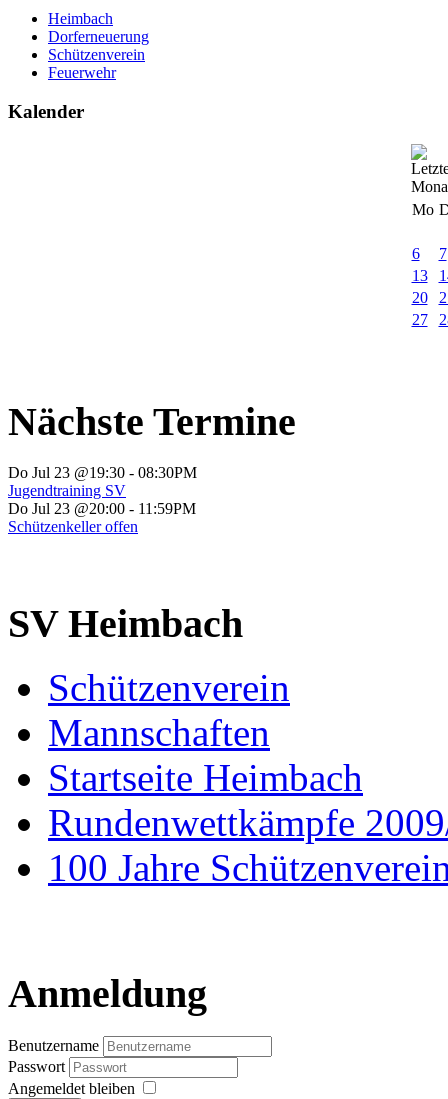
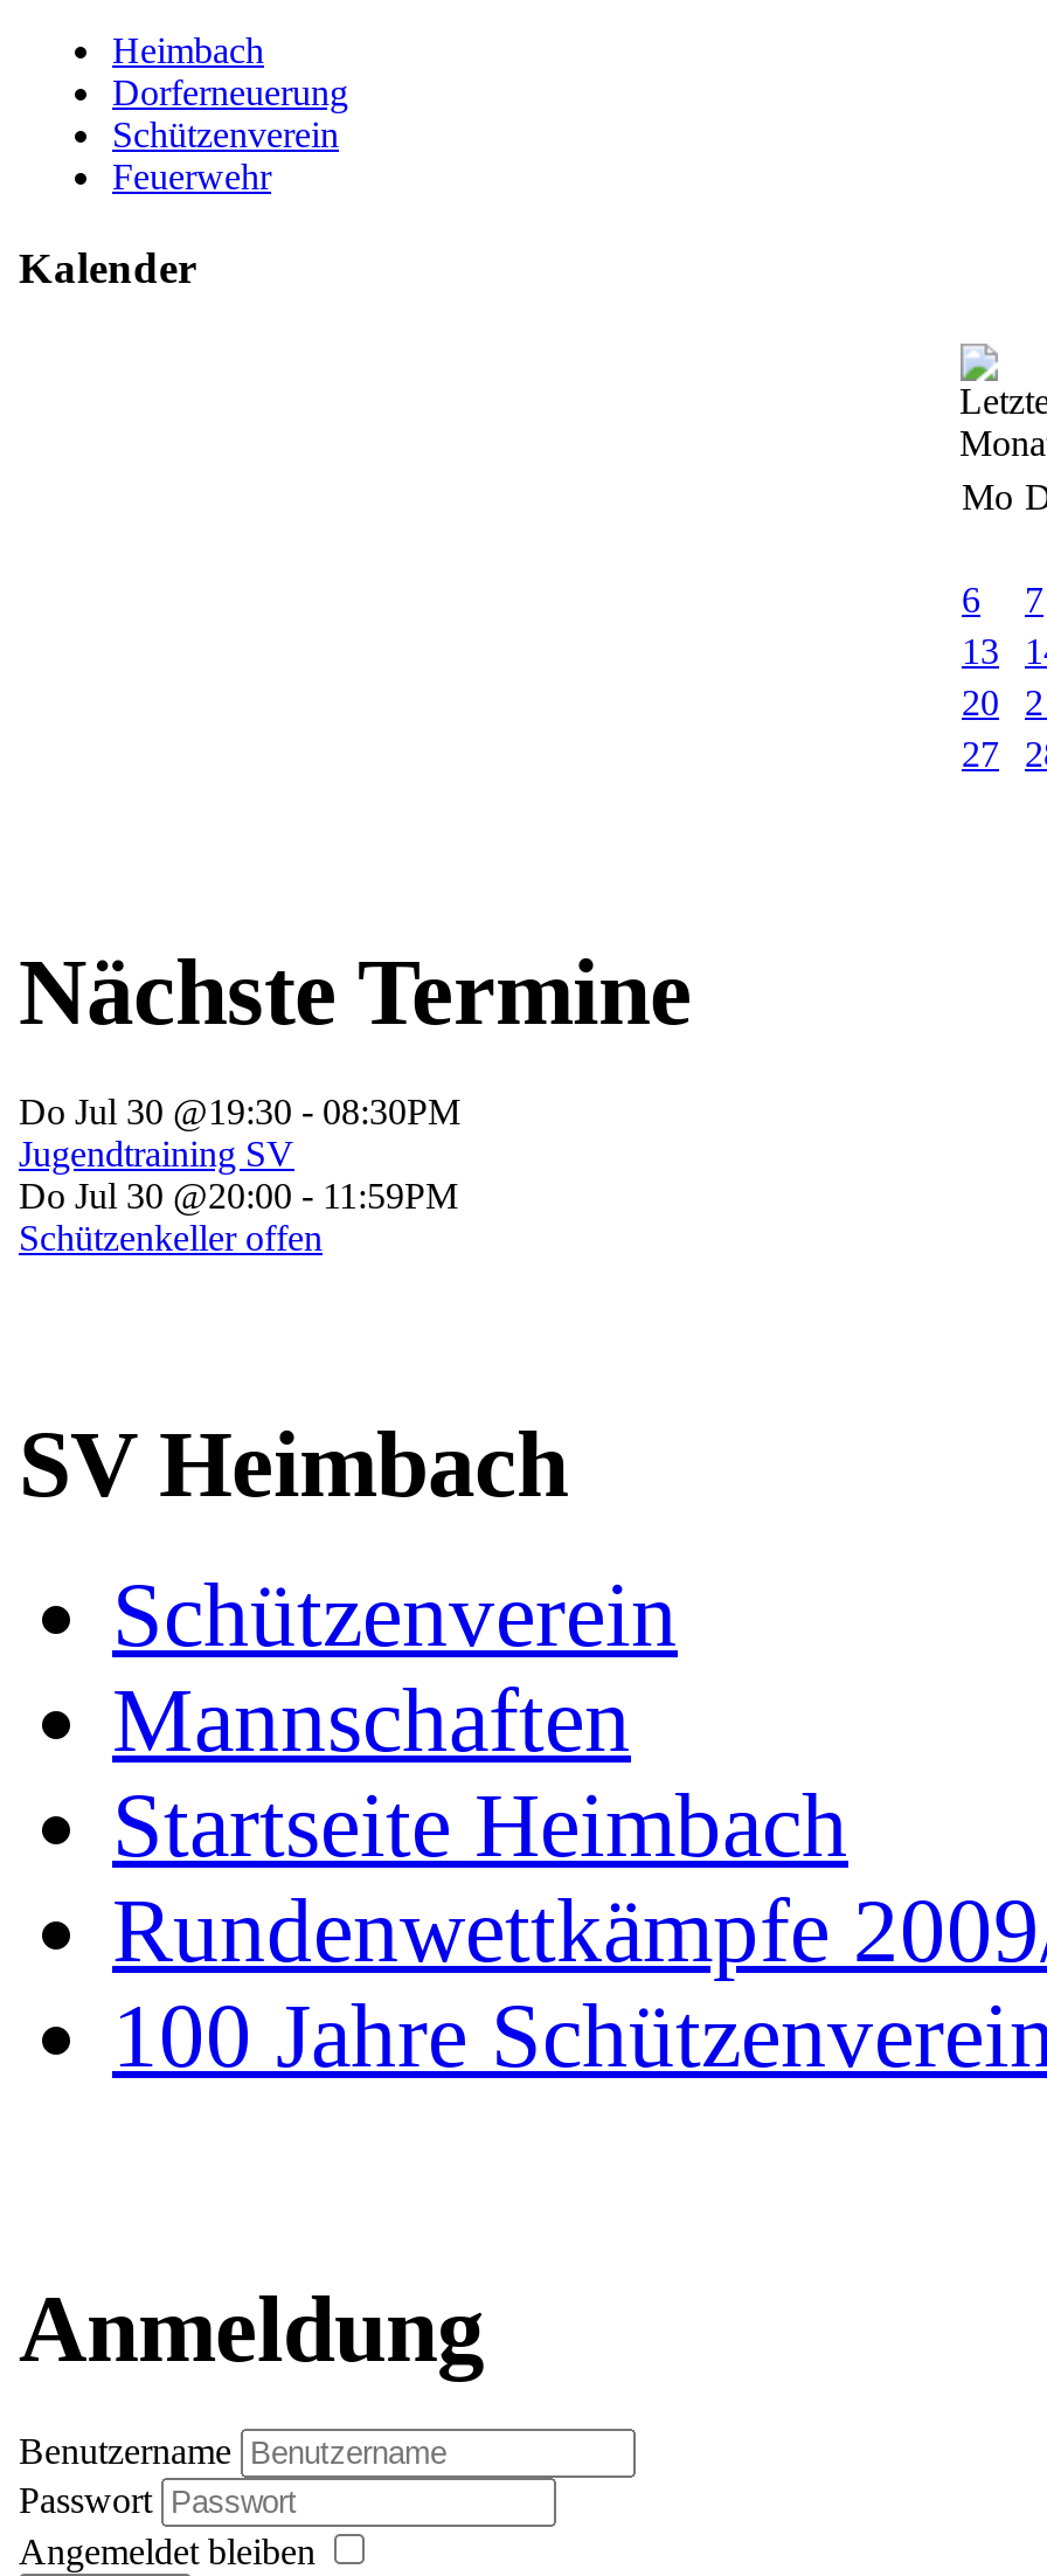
[8,464,197,481] Do Jul 23 @19:30 - 08:30PM -> [19,1091,460,1131] Do Jul 30 @19:30 - 08:30PM
[8,500,196,517] Do Jul 23 @20:00 - 11:59PM -> [19,1176,458,1215] Do Jul 30 @20:00 - 11:59PM

